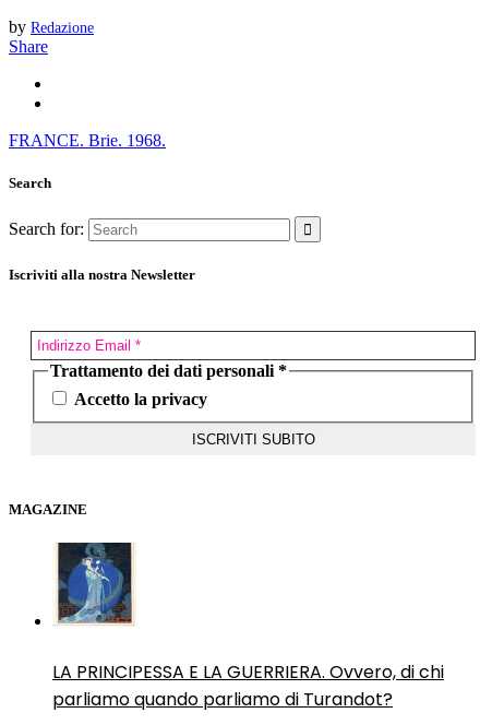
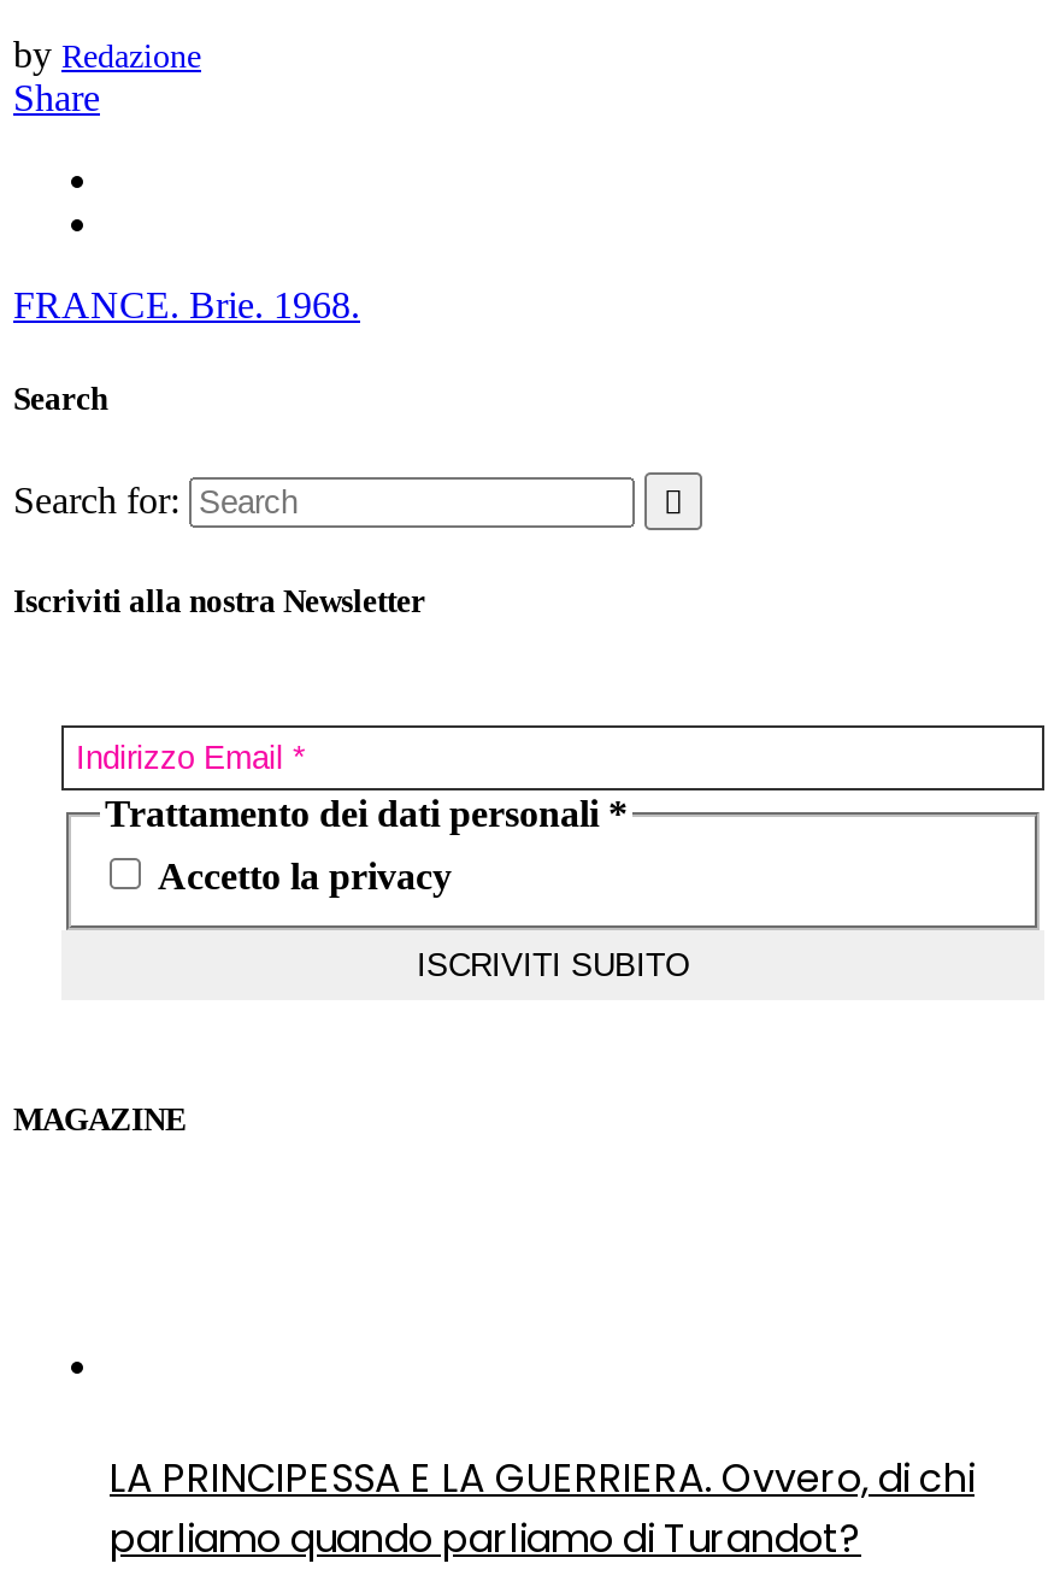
[55,542,135,627] [image] -> none

